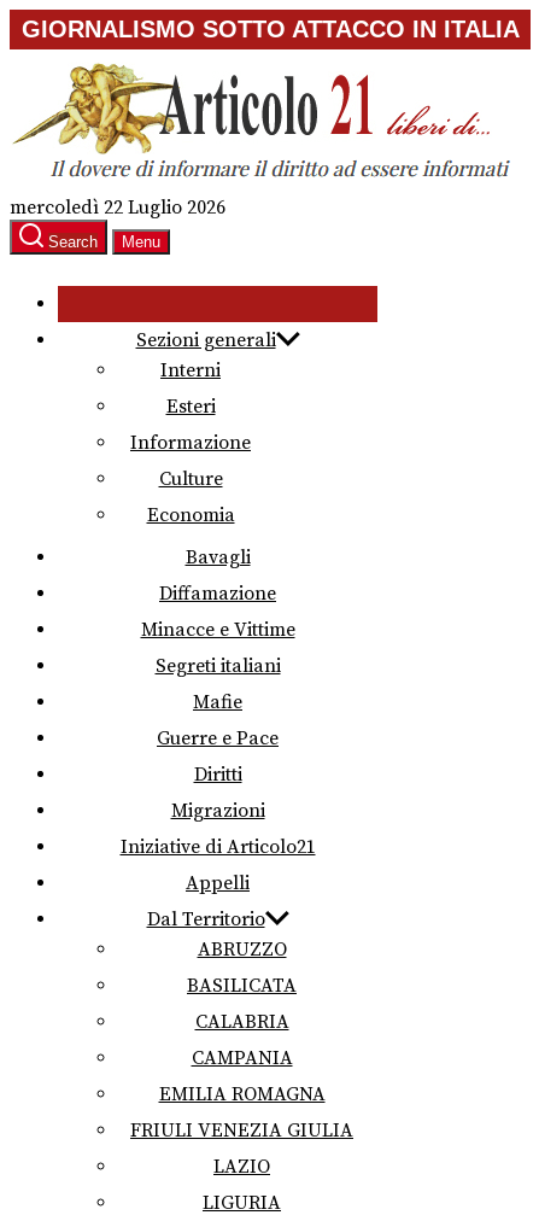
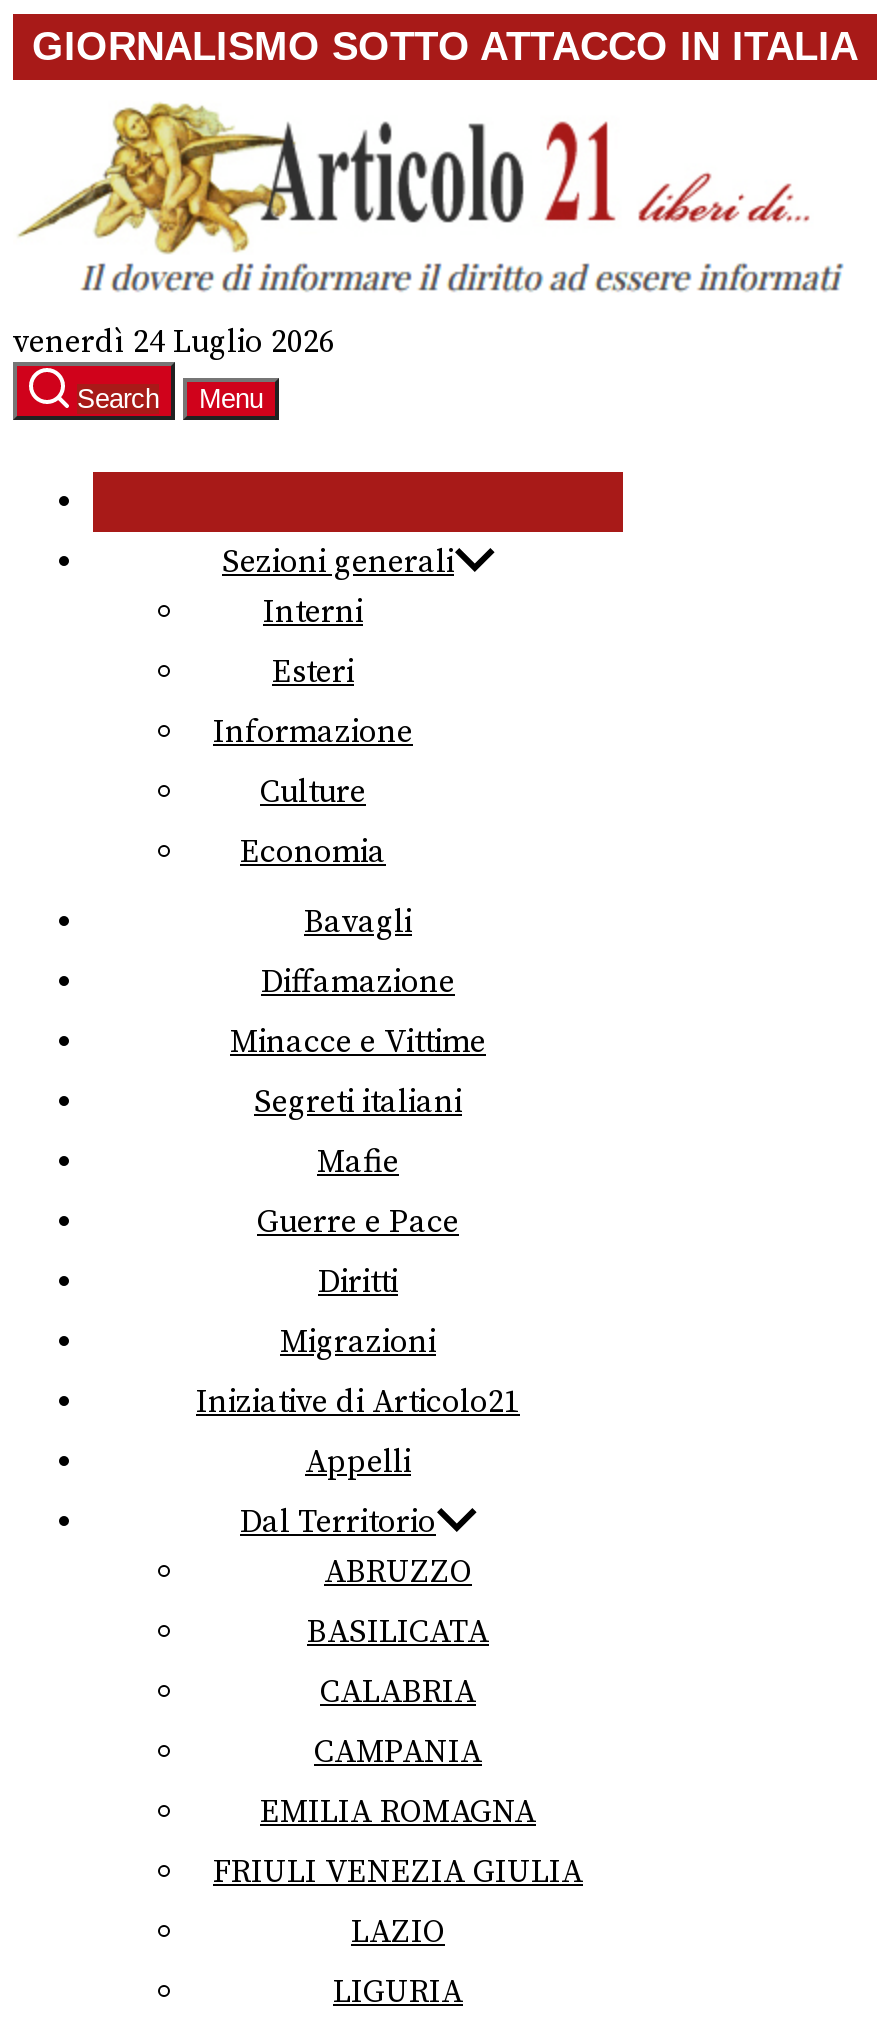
[10,195,225,220] mercoledì 22 Luglio 2026 -> [13,322,335,362] venerdì 24 Luglio 2026

